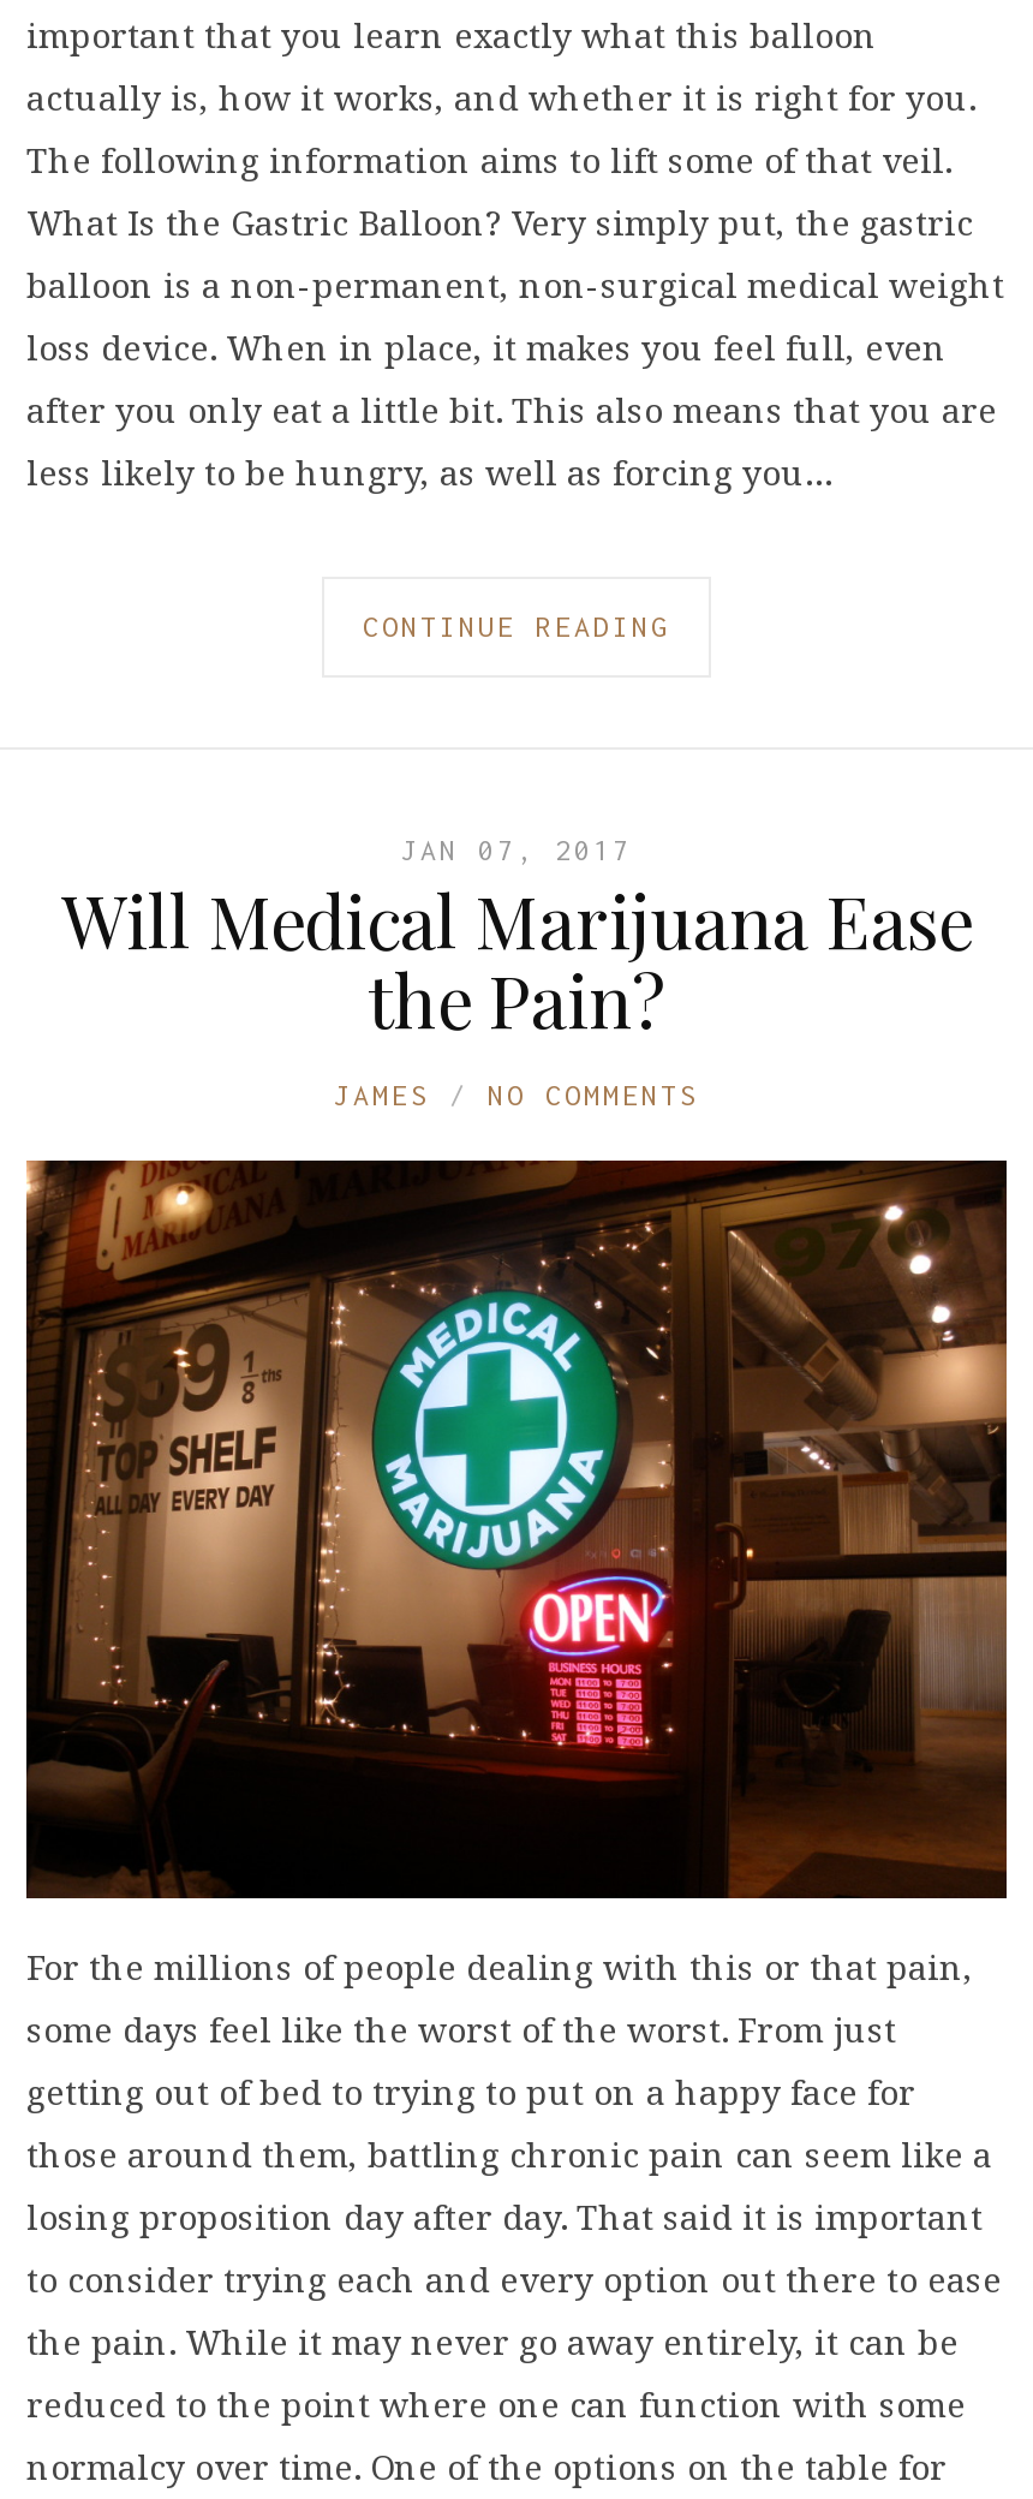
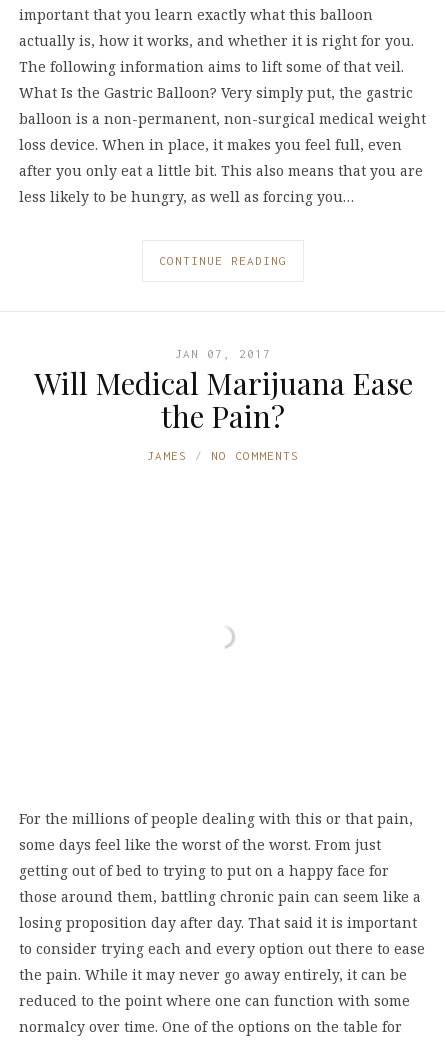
[24,1158,1009,1901] [image] -> none

